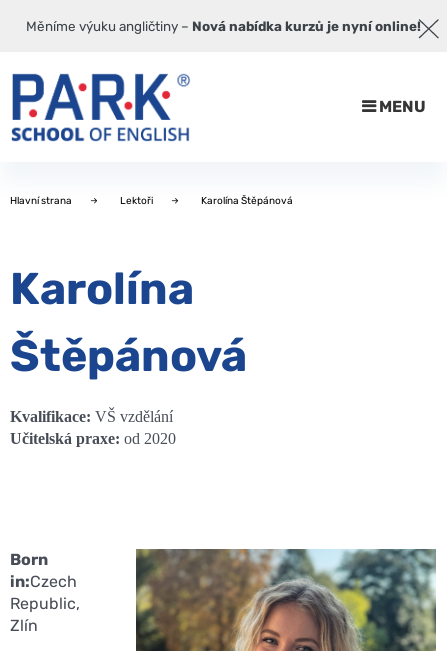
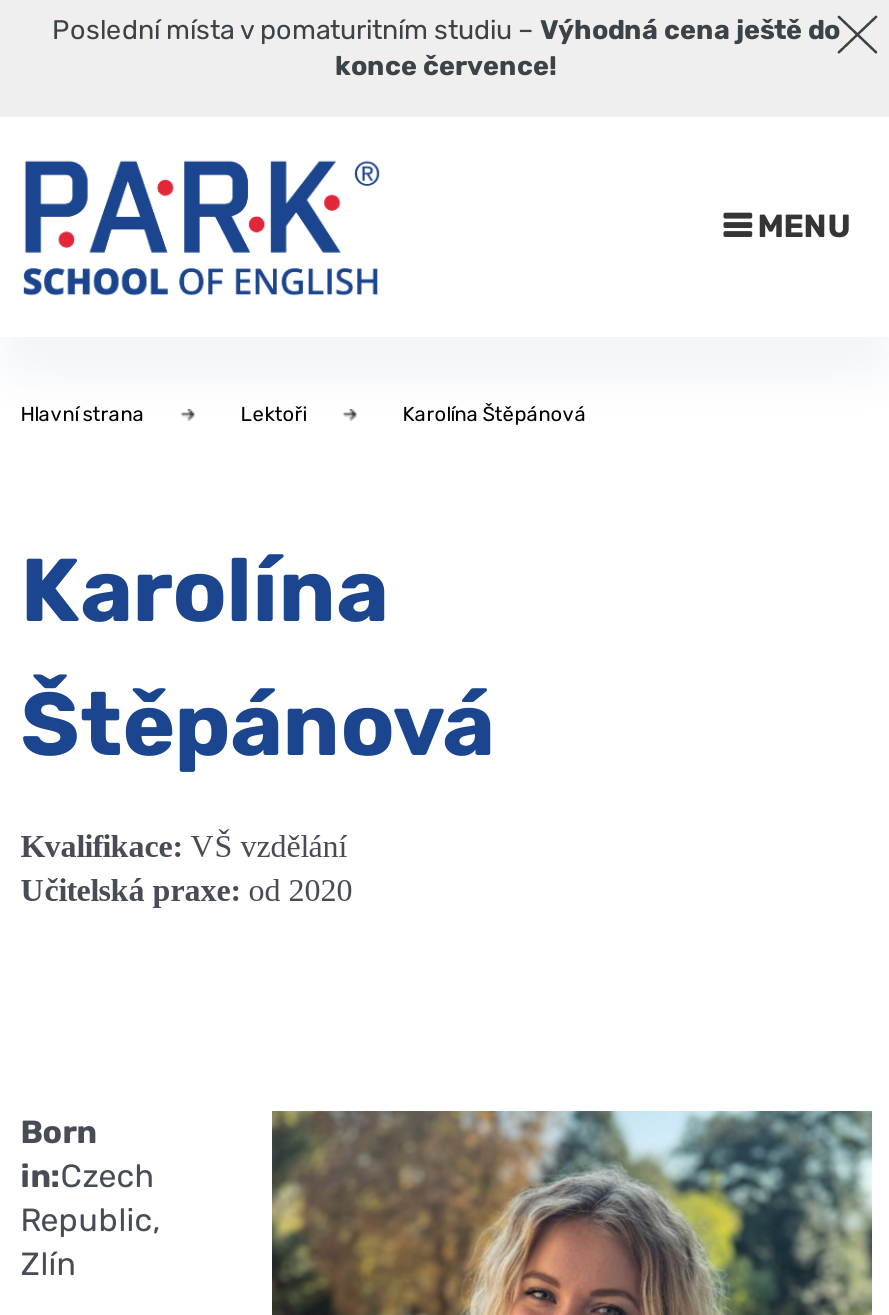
[25,18,420,34] Měníme výuku angličtiny – Nová nabídka kurzů je nyní online! -> [52,13,840,81] Poslední místa v pomaturitním studiu – Výhodná cena ještě do | konce července!

